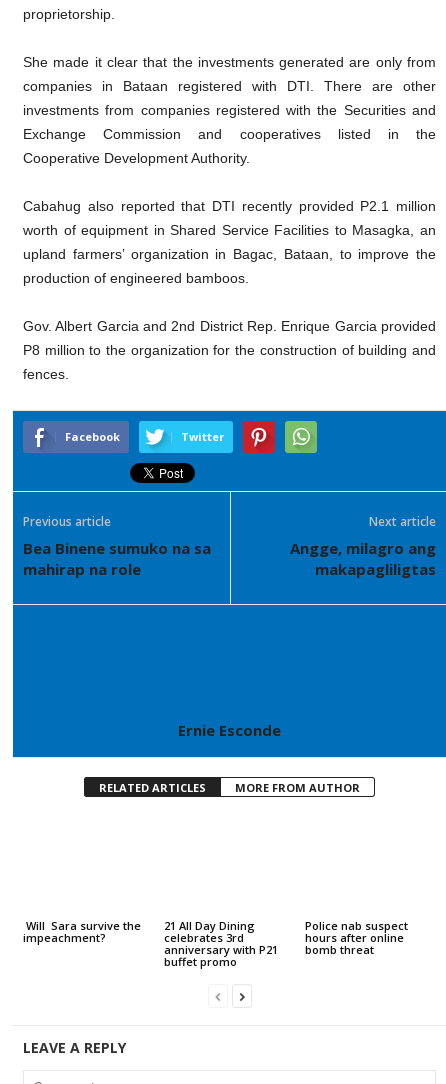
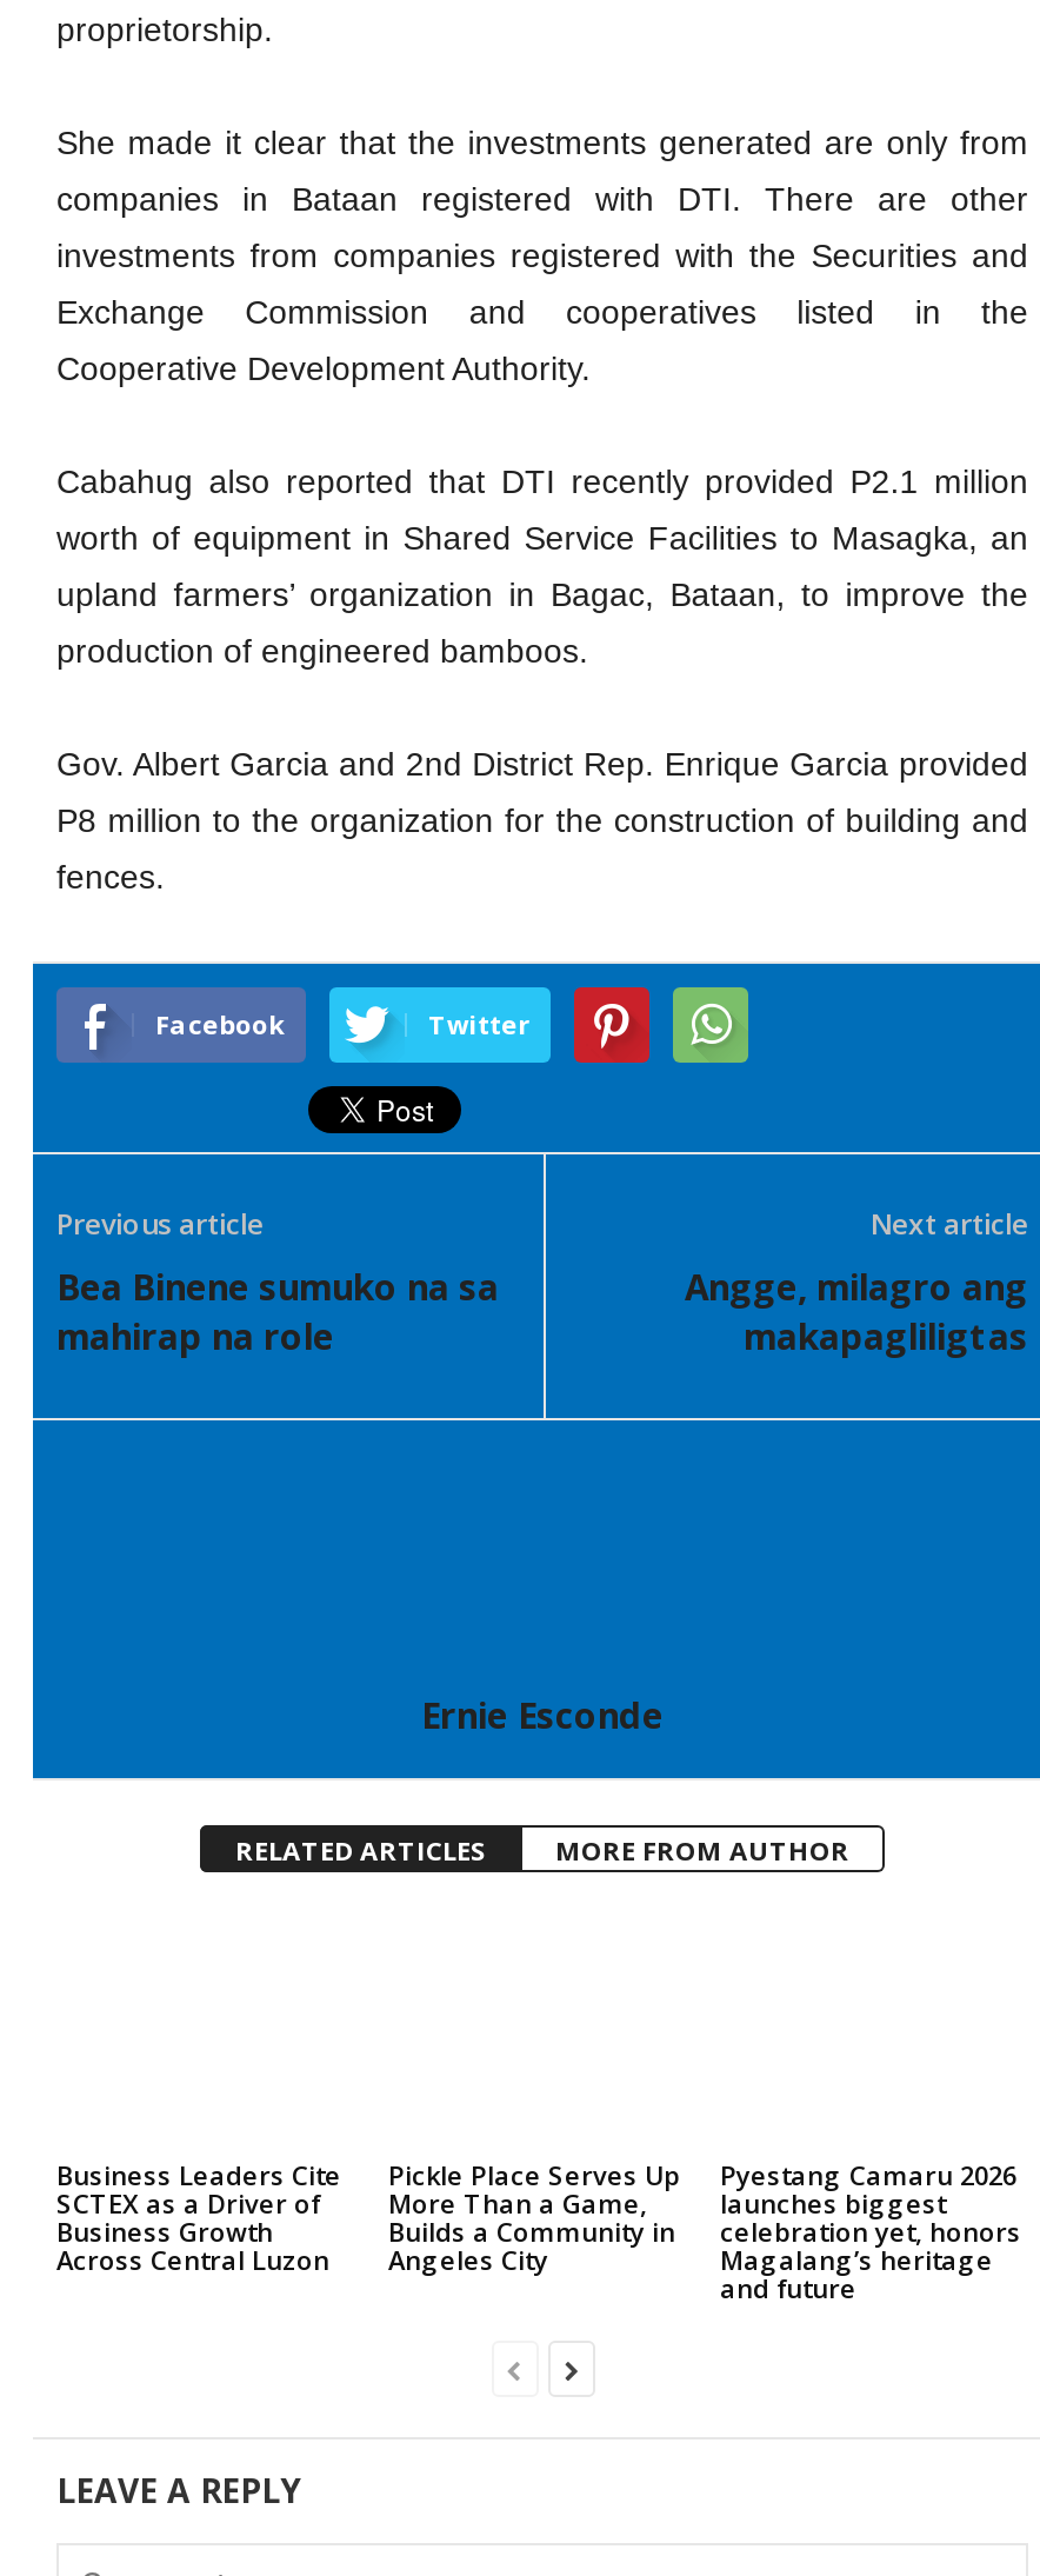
[23,918,141,945] Will Sara survive the | impeachment? -> [56,2157,341,2277] Business Leaders Cite | SCTEX as a Driver of | Business Growth | Across Central Luzon
[164,918,278,969] 21 All Day Dining | celebrates 3rd | anniversary with P21 | buffet promo -> [388,2157,680,2277] Pickle Place Serves Up | More Than a Game, | Builds a Community in | Angeles City
[305,918,408,957] Police nab suspect | hours after online | bomb threat -> [720,2157,1021,2305] Pyestang Camaru 2026 | launches biggest | celebration yet, honors | Magalang’s heritage | and future

